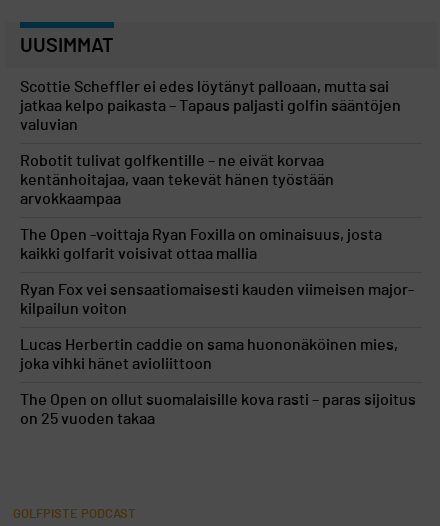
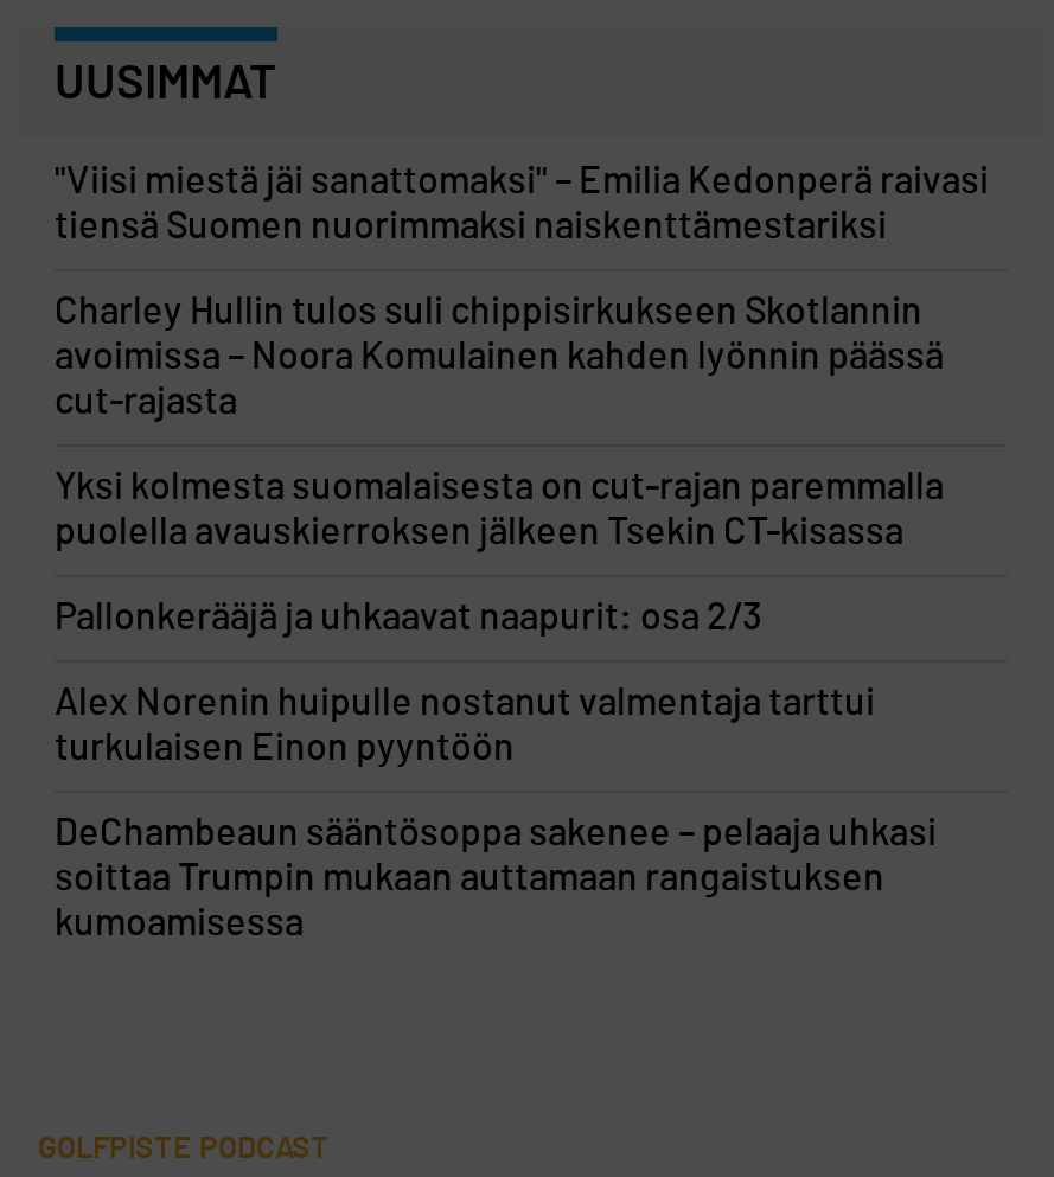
[20,79,401,133] Scottie Scheffler ei edes löytänyt palloaan, mutta sai | jatkaa kelpo paikasta – Tapaus paljasti golfin sääntöjen | valuvian -> [55,163,989,246] "Viisi miestä jäi sanattomaksi" – Emilia Kedonperä raivasi | tiensä Suomen nuorimmaksi naiskenttämestariksi
[20,153,334,207] Robotit tulivat golfkentille – ne eivät korvaa | kentänhoitajaa, vaan tekevät hänen työstään | arvokkaampaa -> [55,293,944,421] Charley Hullin tulos suli chippisirkukseen Skotlannin | avoimissa – Noora Komulainen kahden lyönnin päässä | cut-rajasta
[20,227,382,262] The Open -voittaja Ryan Foxilla on ominaisuus, josta | kaikki golfarit voisivat ottaa mallia -> [55,469,944,552] Yksi kolmesta suomalaisesta on cut-rajan paremmalla | puolella avauskierroksen jälkeen Tsekin CT-kisassa
[20,282,414,317] Ryan Fox vei sensaatiomaisesti kauden viimeisen major- | kilpailun voiton -> [55,599,761,637] Pallonkerääjä ja uhkaavat naapurit: osa 2/3
[20,337,398,372] Lucas Herbertin caddie on sama huononäköinen mies, | joka vihki hänet avioliittoon -> [55,685,875,768] Alex Norenin huipulle nostanut valmentaja tarttui | turkulaisen Einon pyyntöön
[20,392,416,427] The Open on ollut suomalaisille kova rasti – paras sijoitus | on 25 vuoden takaa -> [55,815,937,943] DeChambeaun sääntösoppa sakenee – pelaaja uhkasi | soittaa Trumpin mukaan auttamaan rangaistuksen | kumoamisessa

